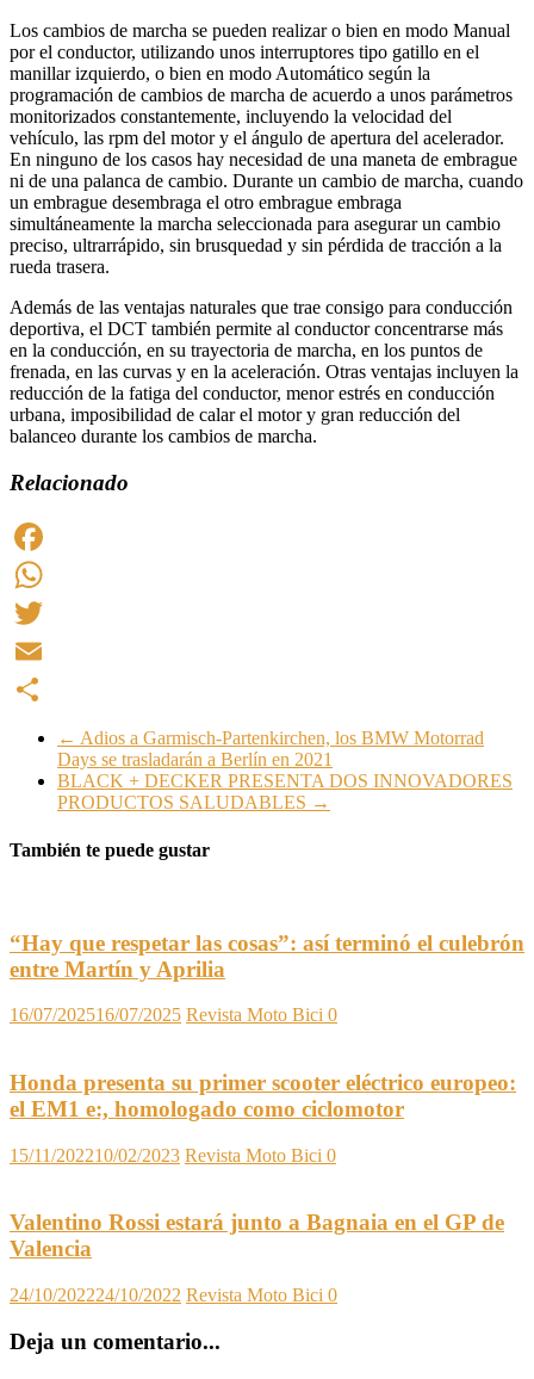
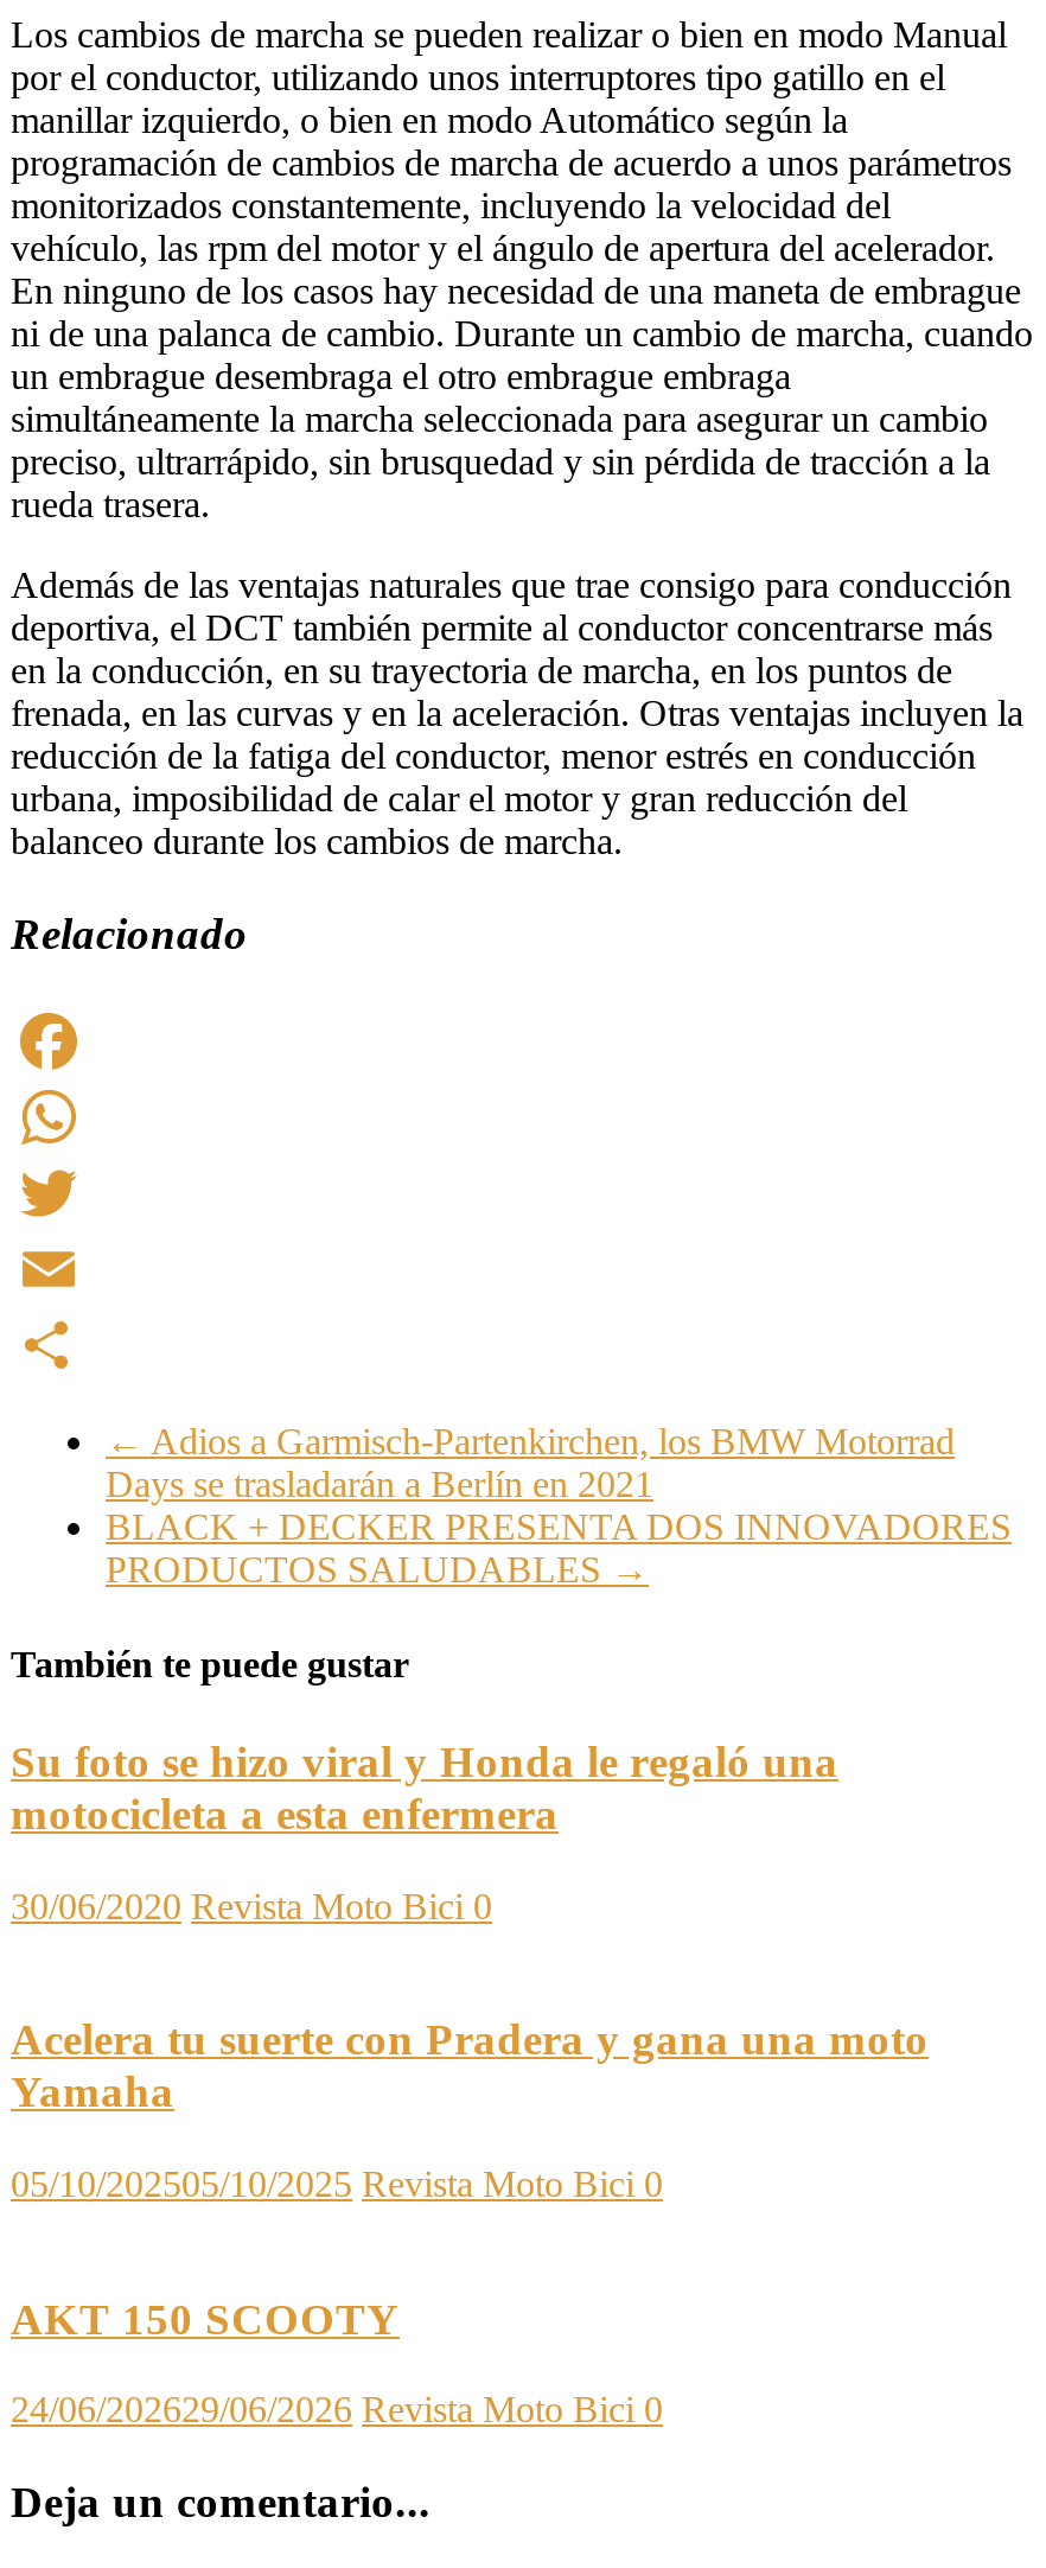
[10,930,524,981] “Hay que respetar las cosas”: así terminó el culebrón | entre Martín y Aprilia -> [11,1736,838,1838] Su foto se hizo viral y Honda le regaló una | motocicleta a esta enfermera
[10,1005,337,1025] 16/07/2025 16/07/2025 Revista Moto Bici 0 -> [11,1885,492,1925] 30/06/2020 Revista Moto Bici 0
[10,1070,516,1121] Honda presenta su primer scooter eléctrico europeo: | el EM1 e:, homologado como ciclomotor -> [11,2015,929,2117] Acelera tu suerte con Pradera y gana una moto | Yamaha
[10,1145,336,1165] 15/11/202210/02/2023 Revista Moto Bici 0 -> [11,2163,663,2204] 05/10/202505/10/2025 Revista Moto Bici 0
[10,1210,504,1261] Valentino Rossi estará junto a Bagnaia en el GP de | Valencia -> [11,2293,400,2343] AKT 150 SCOOTY
[10,1285,337,1305] 24/10/202224/10/2022 Revista Moto Bici 0 -> [11,2390,663,2430] 24/06/202629/06/2026 Revista Moto Bici 0

